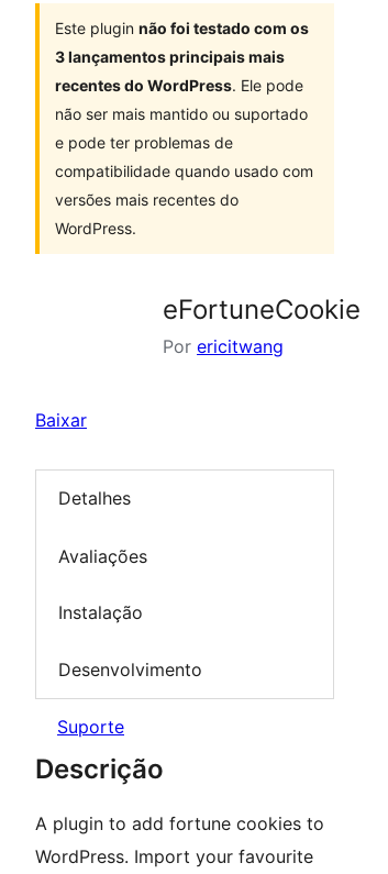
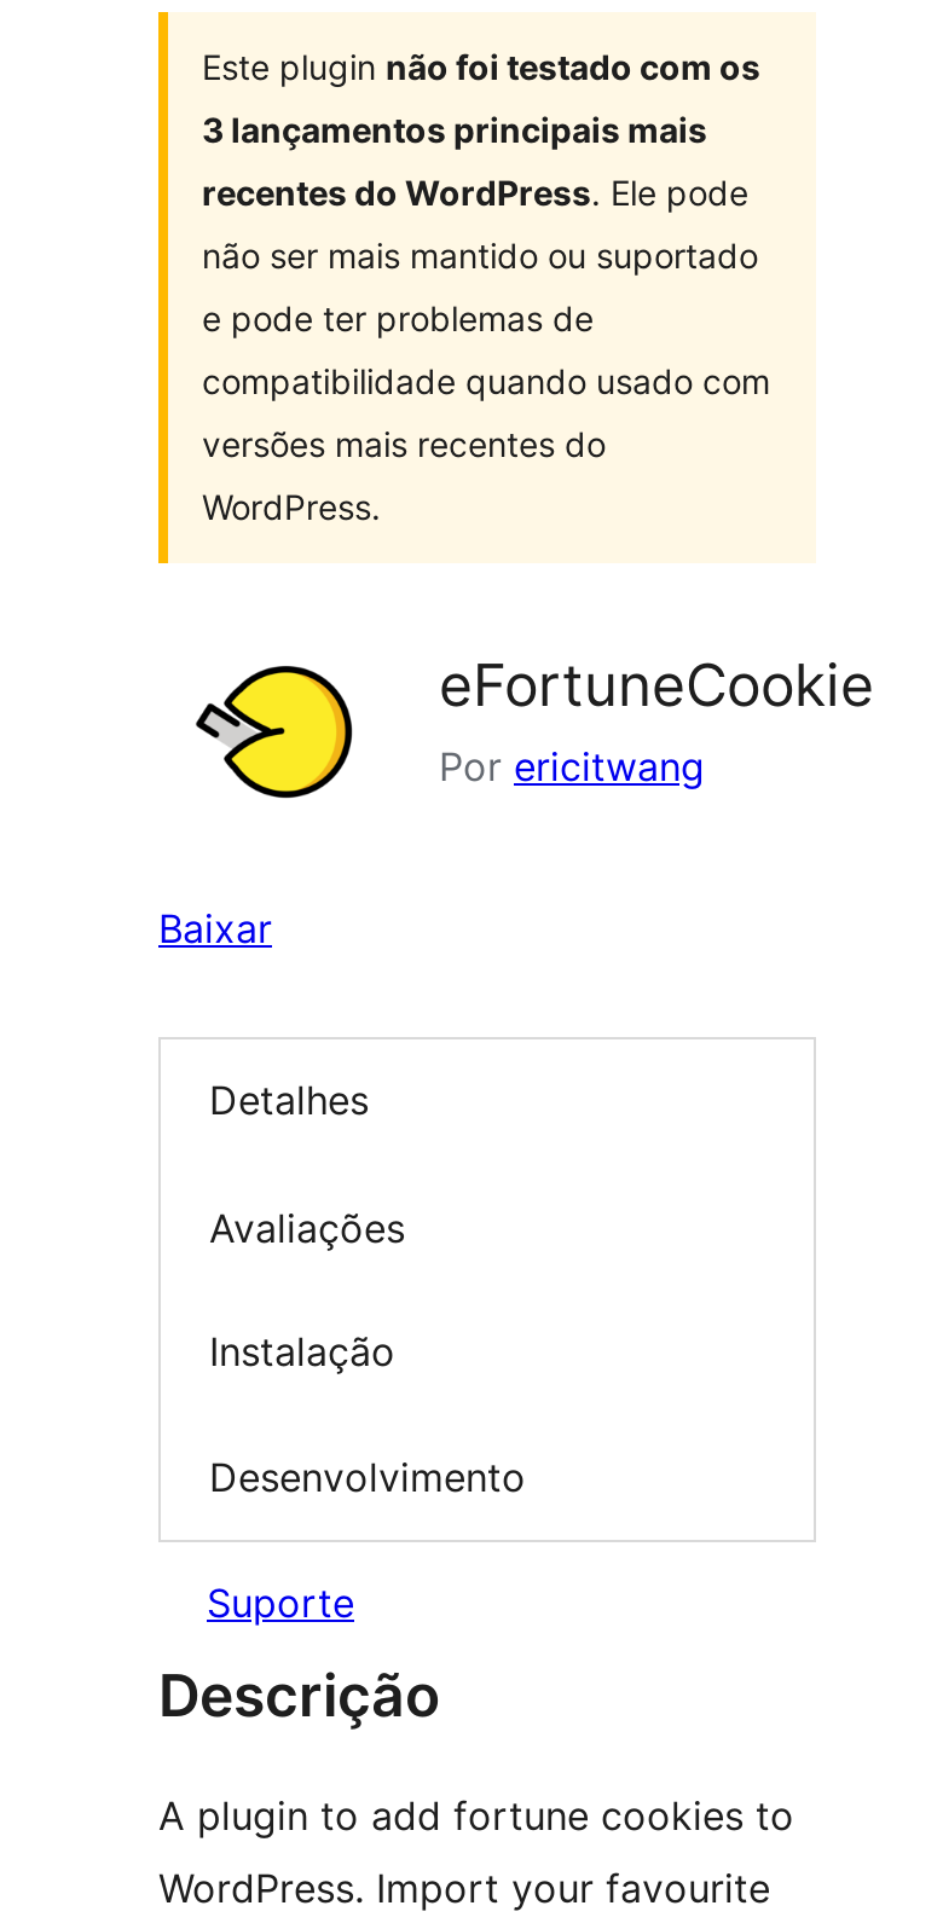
none -> [192,662,354,800] [image]

